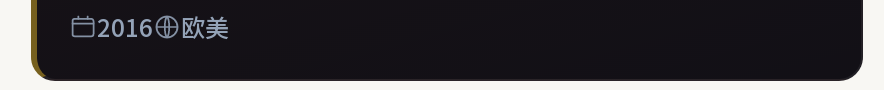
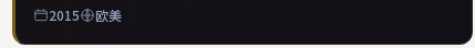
[97,10,229,44] 2016 欧美 -> [49,6,122,24] 2015 欧美

